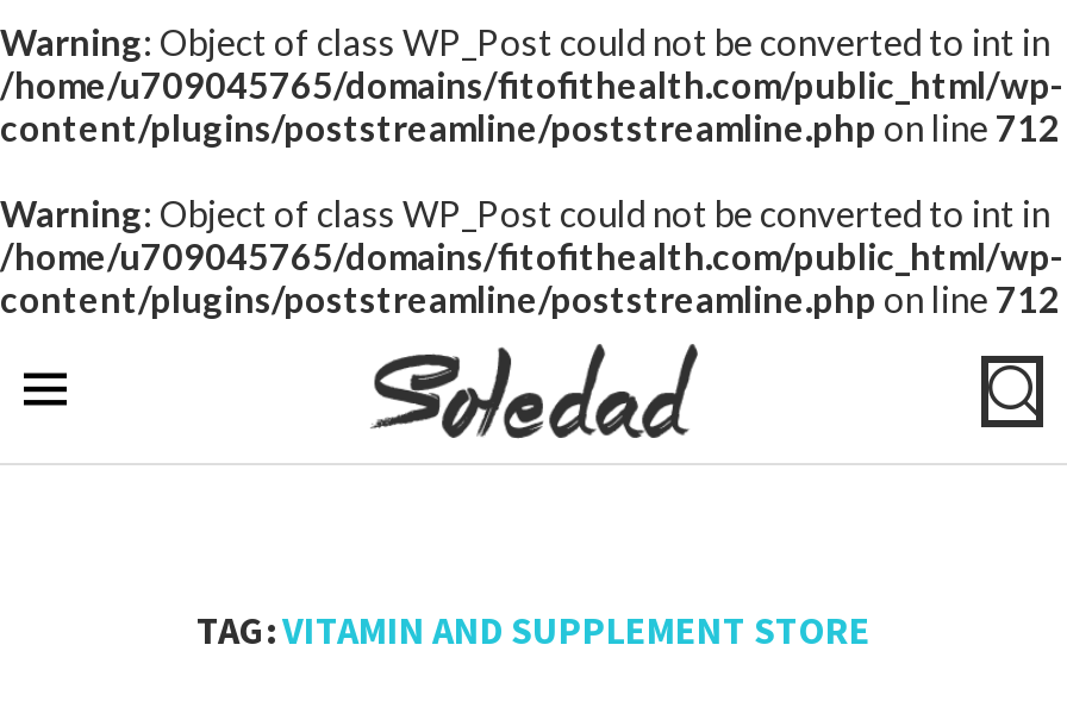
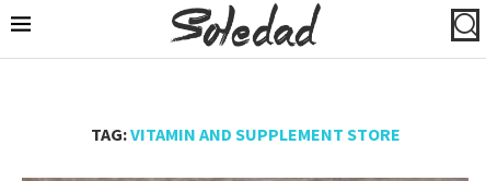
[0,20,1065,320] Warning: Object of class WP_Post could not be converted to int in | /home/u709045765/domains/fitofithealth.com/public_html/wp- | content/plugins/poststreamline/poststreamline.php on line 712 | Warning: Object of class WP_Post could not be converted to int in | /home/u709045765/domains/fitofithealth.com/public_html/wp- | content/plugins/poststreamline/poststreamline.php on line 712 -> none

